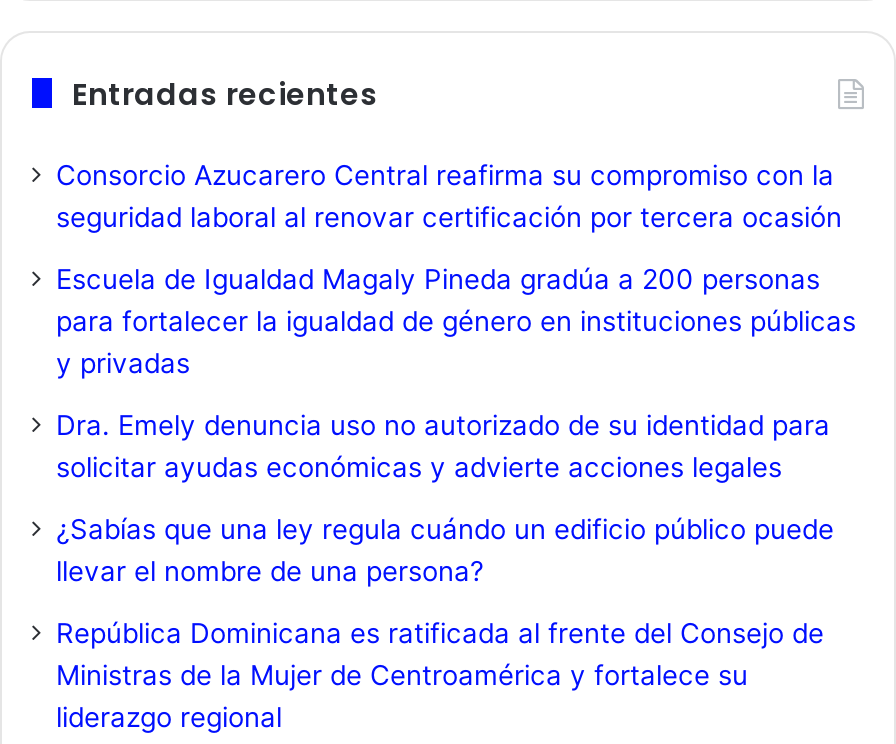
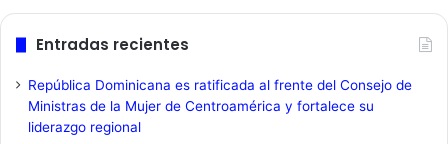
[56,159,856,587] Consorcio Azucarero Central reafirma su compromiso con la | seguridad laboral al renovar certificación por tercera ocasión | Escuela de Igualdad Magaly Pineda gradúa a 200 personas | para fortalecer la igualdad de género en instituciones públicas | y privadas | Dra. Emely denuncia uso no autorizado de su identidad para | solicitar ayudas económicas y advierte acciones legales | ¿Sabías que una ley regula cuándo un edificio público puede | llevar el nombre de una persona? -> none

